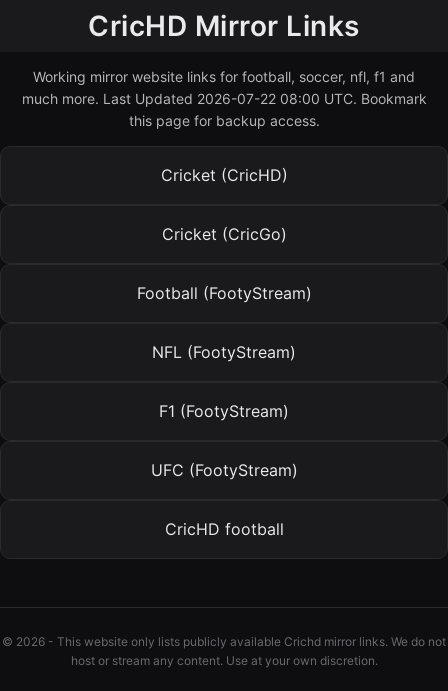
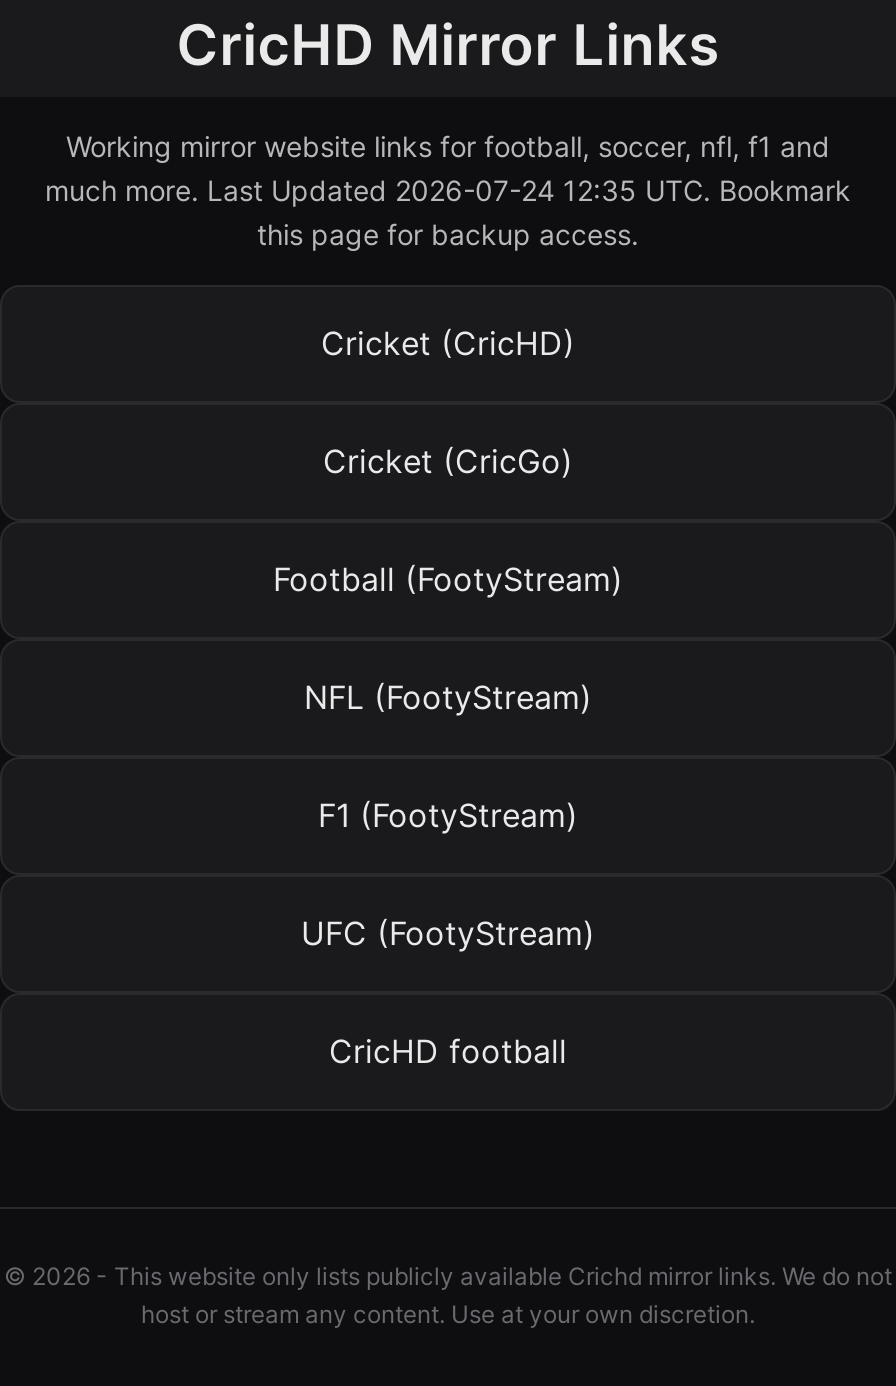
[21,90,426,107] much more. Last Updated 2026-07-22 08:00 UTC. Bookmark -> [45,173,851,207] much more. Last Updated 2026-07-24 12:35 UTC. Bookmark

